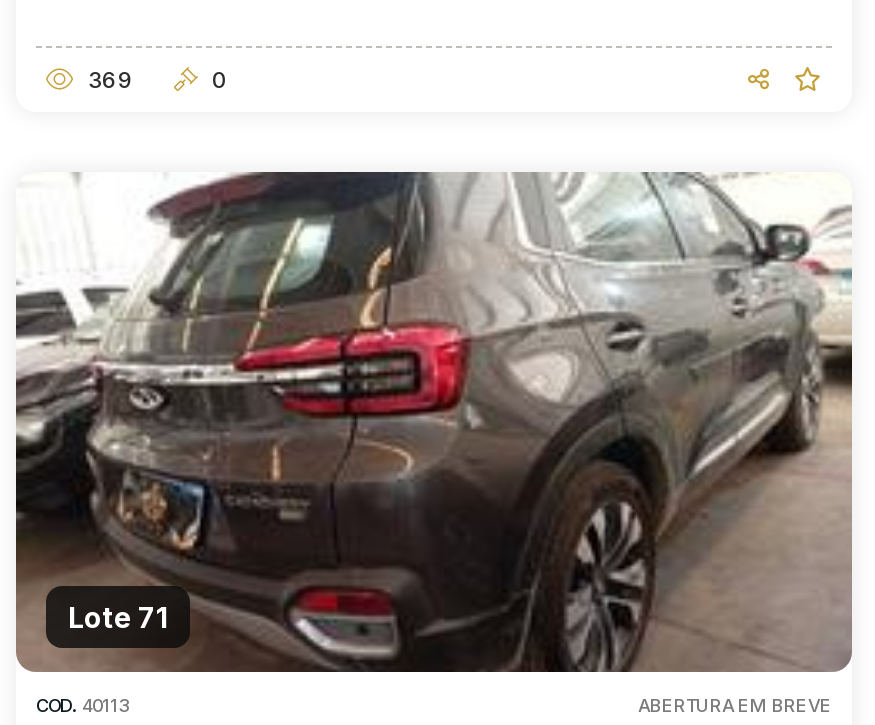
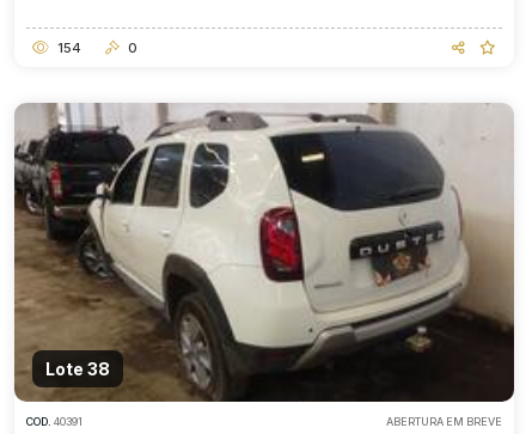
[88,65,134,93] 369 -> [57,39,81,56] 154
[14,170,852,674] [image] | Lote 71 -> [13,102,514,403] [image] | Lote 38
[36,694,128,716] COD. 40113 -> [26,415,82,428] COD. 40391

